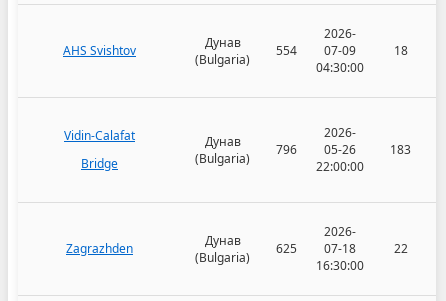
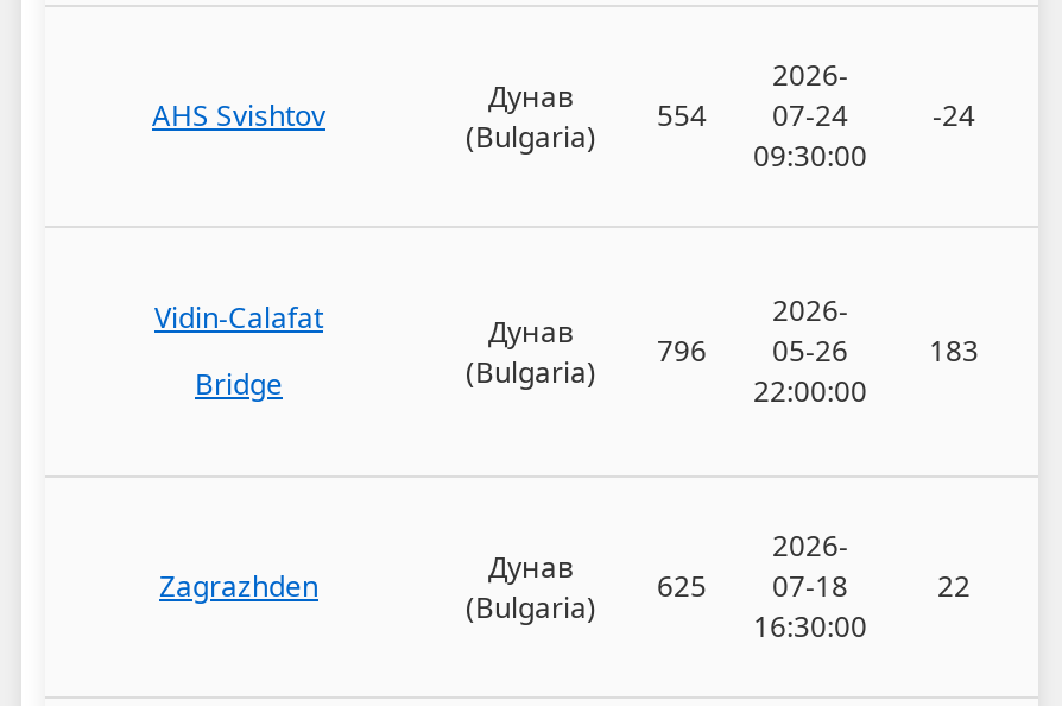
[275,42,356,59] 554 07-09 -> [657,96,848,136] 554 07-24
[393,42,407,59] 18 -> [933,96,975,136] -24
[316,59,364,76] 04:30:00 -> [753,136,867,177] 09:30:00

